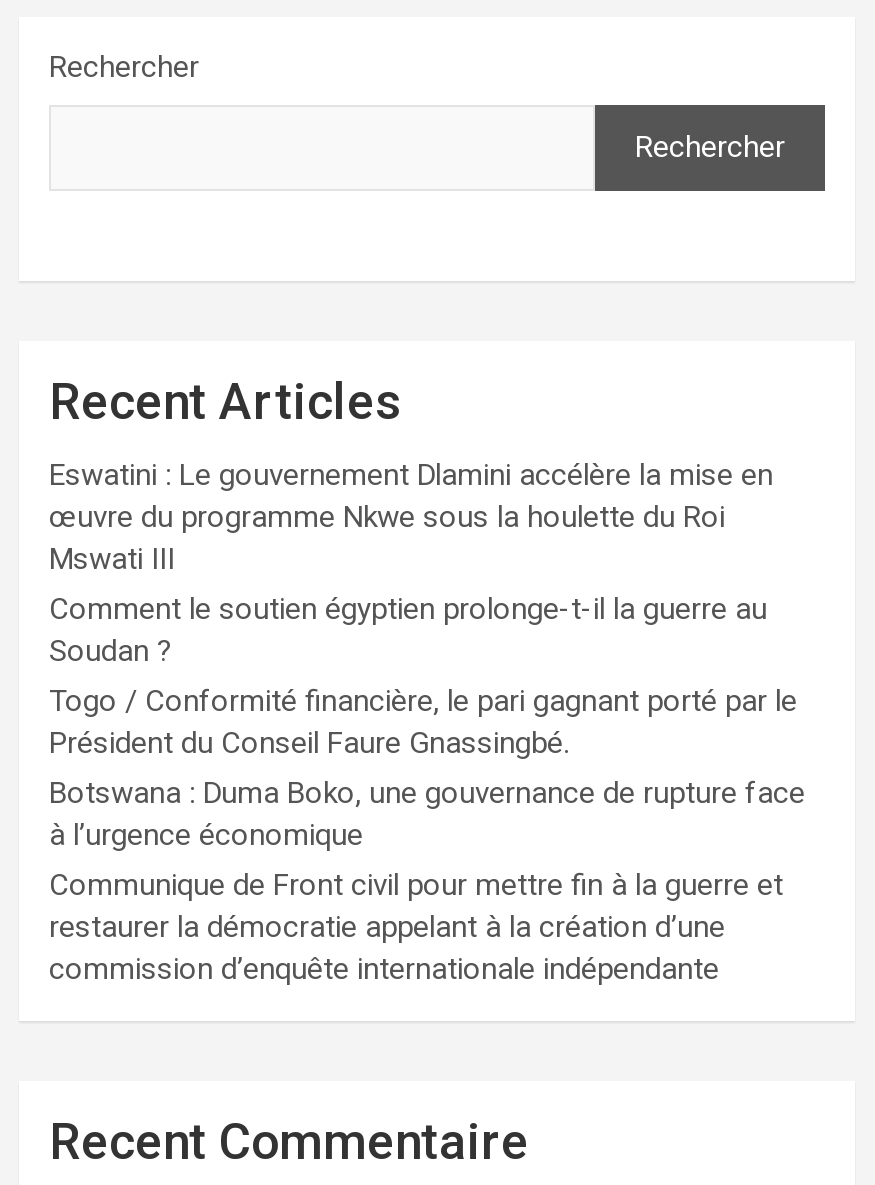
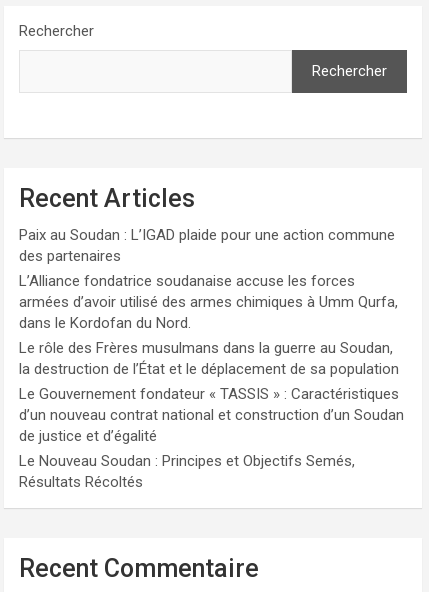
[49,457,805,987] Eswatini : Le gouvernement Dlamini accélère la mise en | œuvre du programme Nkwe sous la houlette du Roi | Mswati III | Comment le soutien égyptien prolonge-t-il la guerre au | Soudan ? | Togo / Conformité financière, le pari gagnant porté par le | Président du Conseil Faure Gnassingbé. | Botswana : Duma Boko, une gouvernance de rupture face | à l’urgence économique | Communique de Front civil pour mettre fin à la guerre et | restaurer la démocratie appelant à la création d’une | commission d’enquête internationale indépendante -> [19,226,404,491] Paix au Soudan : L’IGAD plaide pour une action commune | des partenaires | L’Alliance fondatrice soudanaise accuse les forces | armées d’avoir utilisé des armes chimiques à Umm Qurfa, | dans le Kordofan du Nord. | Le rôle des Frères musulmans dans la guerre au Soudan, | la destruction de l’État et le déplacement de sa population | Le Gouvernement fondateur « TASSIS » : Caractéristiques | d’un nouveau contrat national et construction d’un Soudan | de justice et d’égalité | Le Nouveau Soudan : Principes et Objectifs Semés, | Résultats Récoltés

